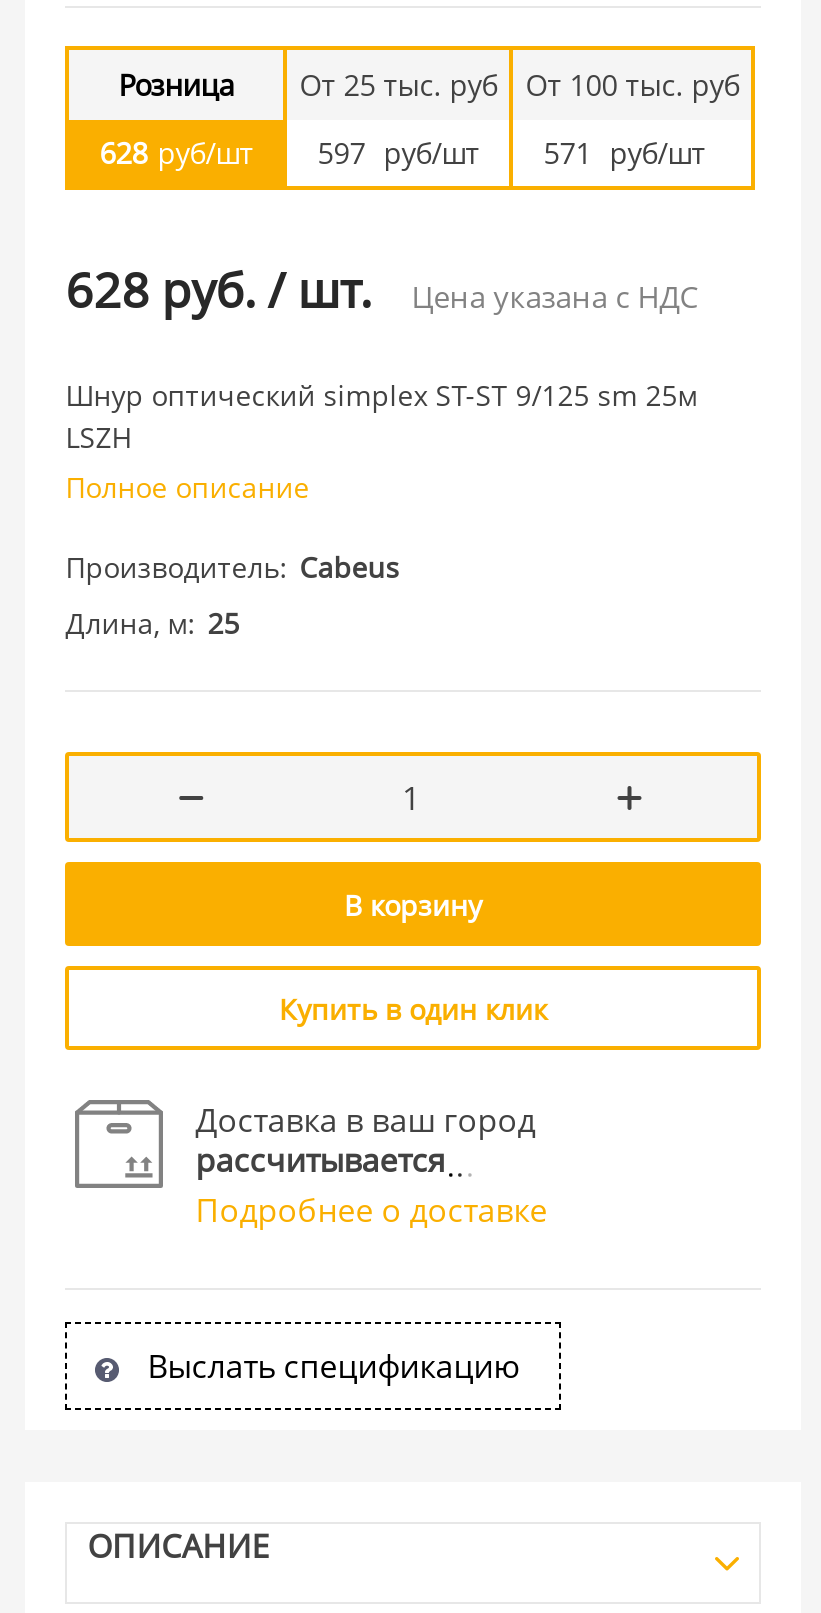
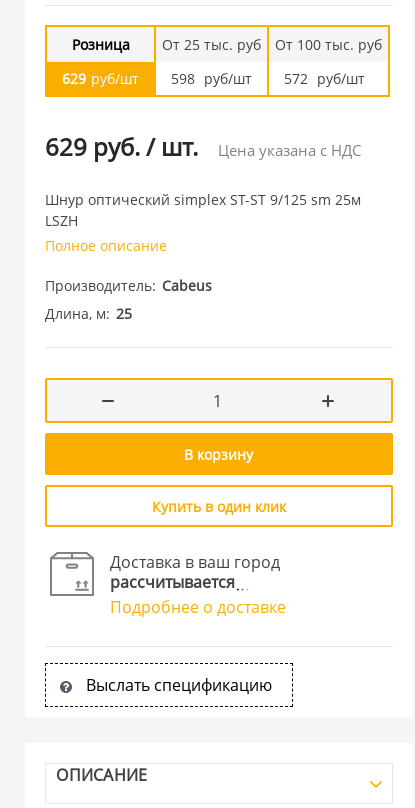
[99,134,253,172] 628 руб/шт -> [62,69,139,88] 629 руб/шт
[317,134,479,172] 597 руб/шт -> [171,69,252,88] 598 руб/шт
[543,134,705,172] 571 руб/шт -> [284,69,365,88] 572 руб/шт
[65,256,697,322] 628 руб. / шт. Цена указана с НДС -> [45,130,361,163] 629 руб. / шт. Цена указана с НДС

